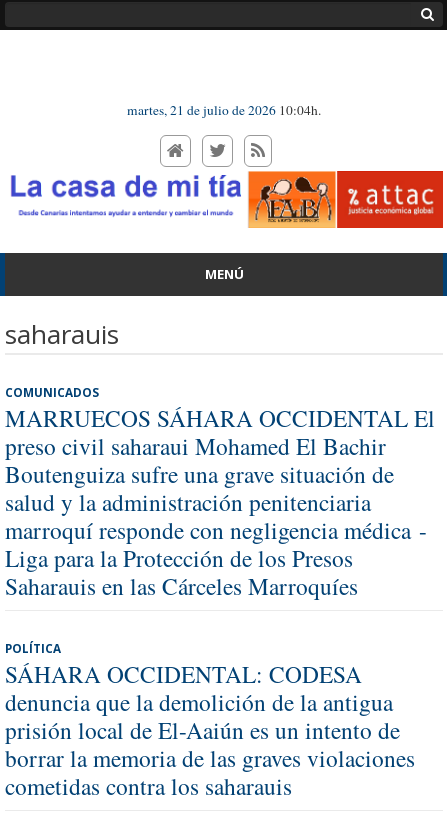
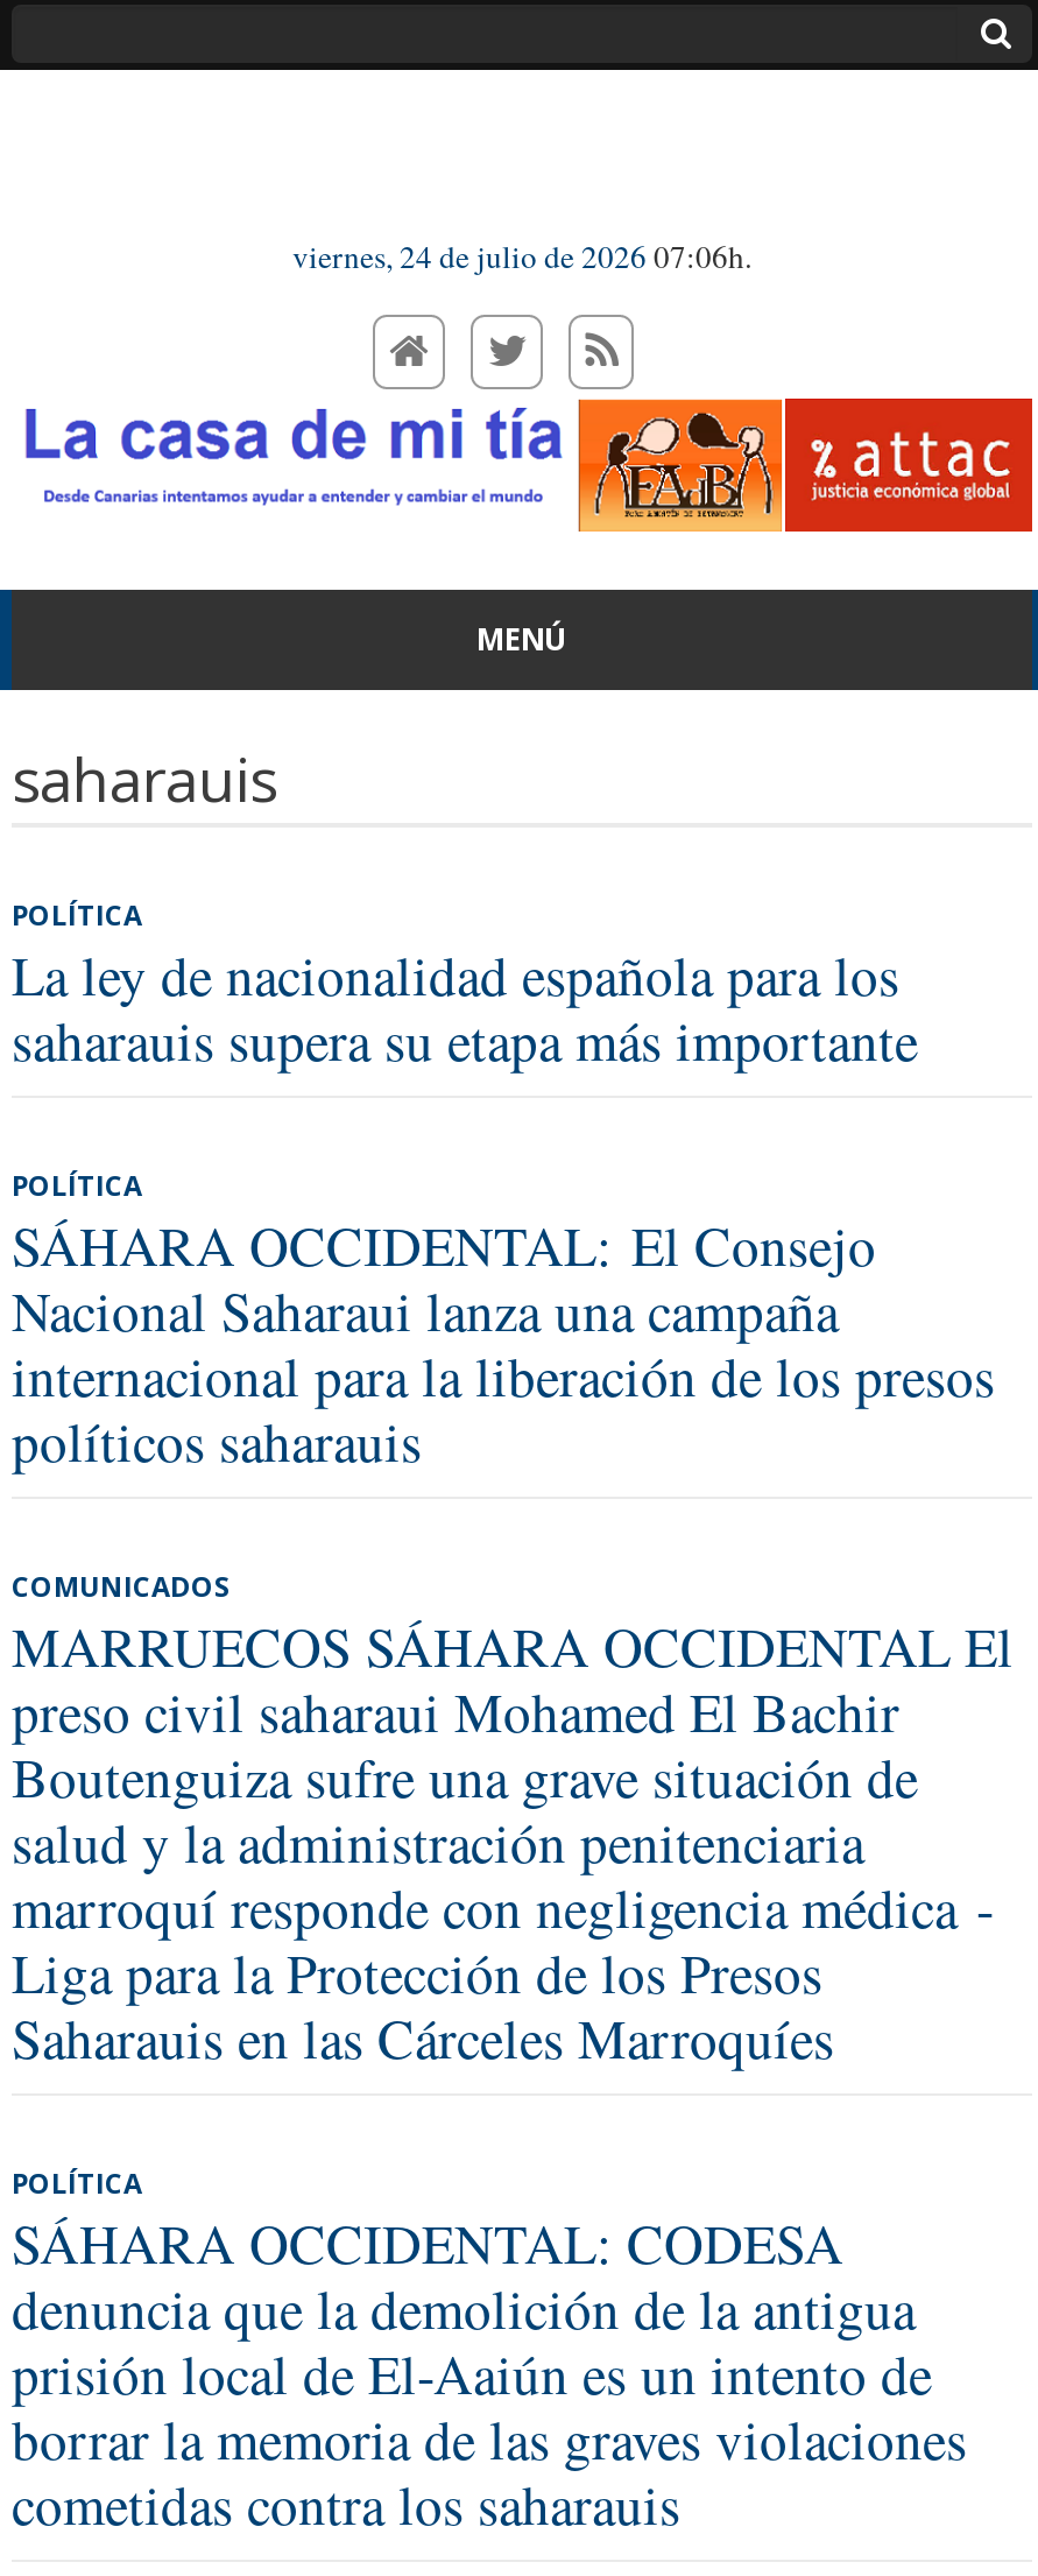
[127,101,321,119] martes, 21 de julio de 2026 10:04h. -> [292,235,751,277] viernes, 24 de julio de 2026 07:06h.
none -> [12,894,995,1477] POLÍTICA | La ley de nacionalidad española para los | saharauis supera su etapa más importante | POLÍTICA | SÁHARA OCCIDENTAL: El Consejo | Nacional Saharaui lanza una campaña | internacional para la liberación de los presos | políticos saharauis

